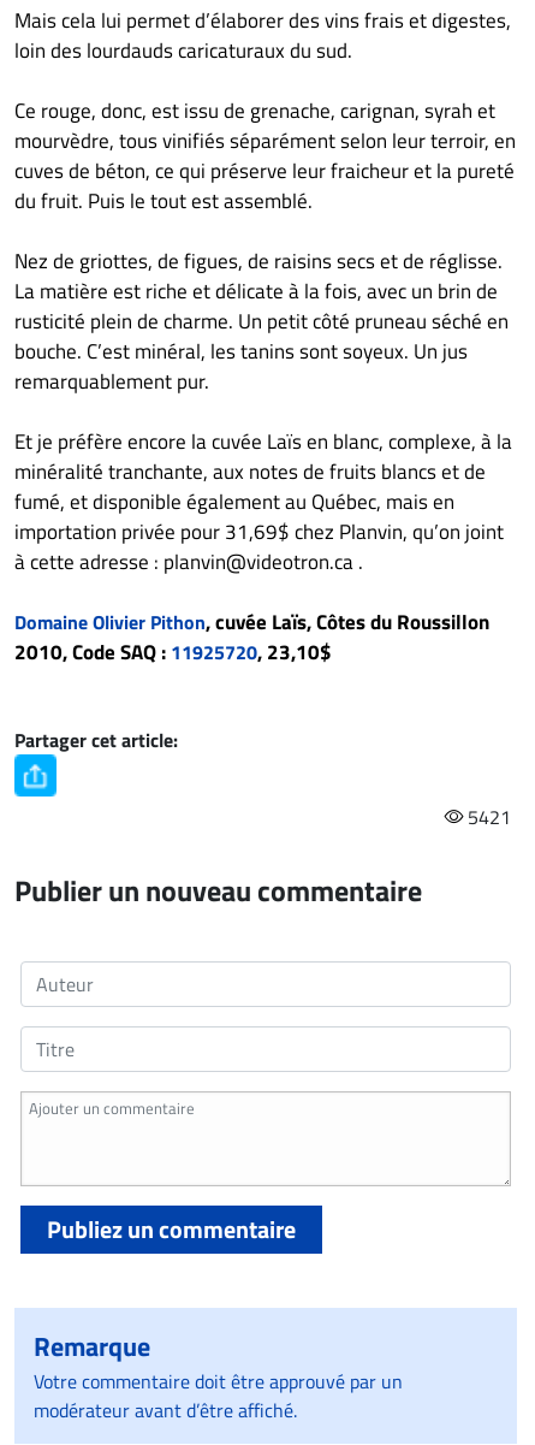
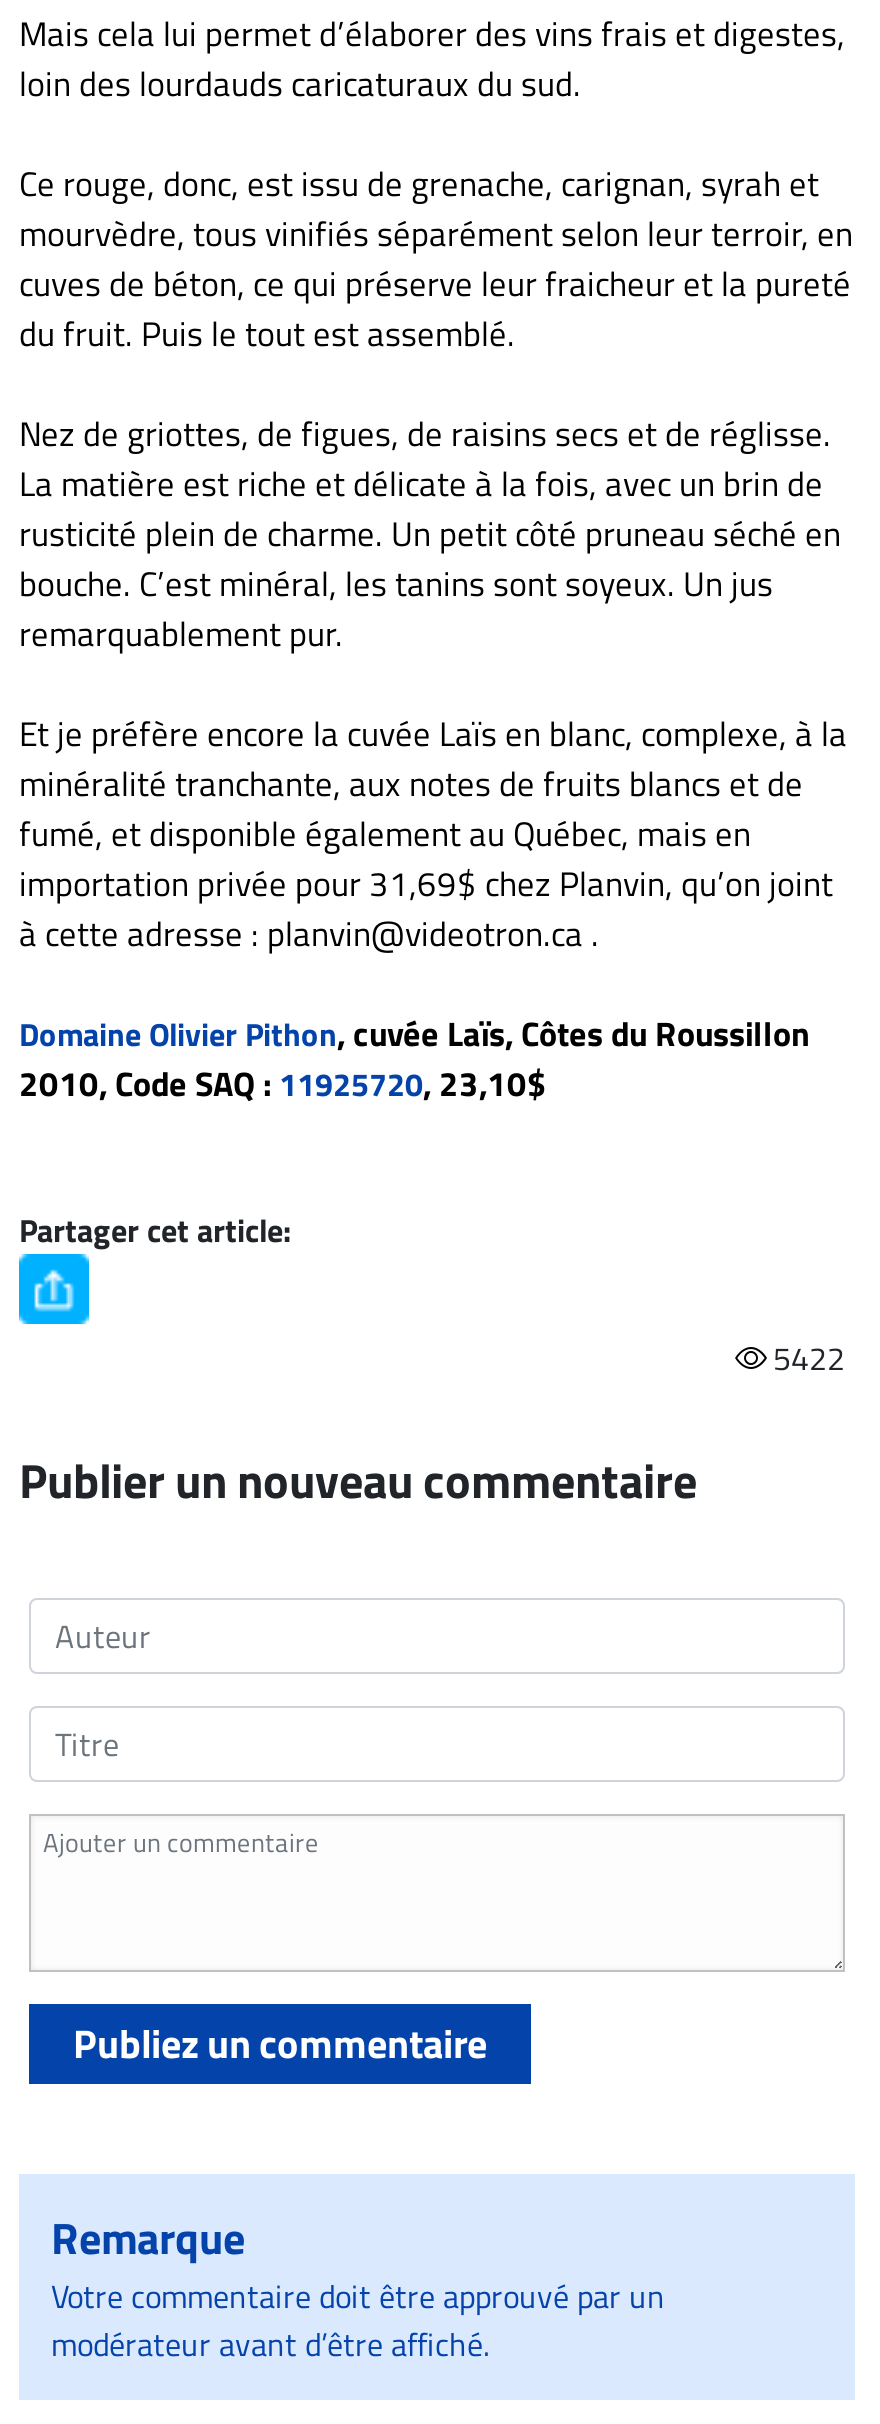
[463,803,511,832] 5421 -> [765,1334,845,1382] 5422

